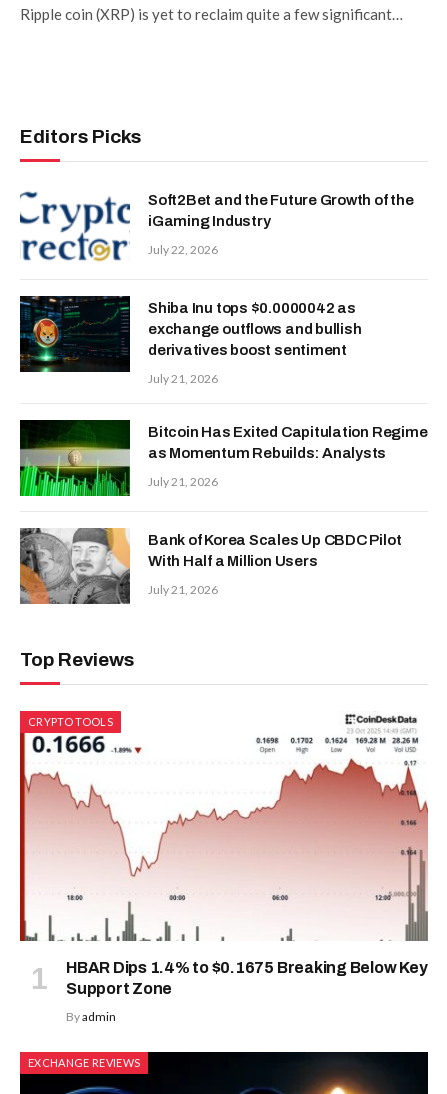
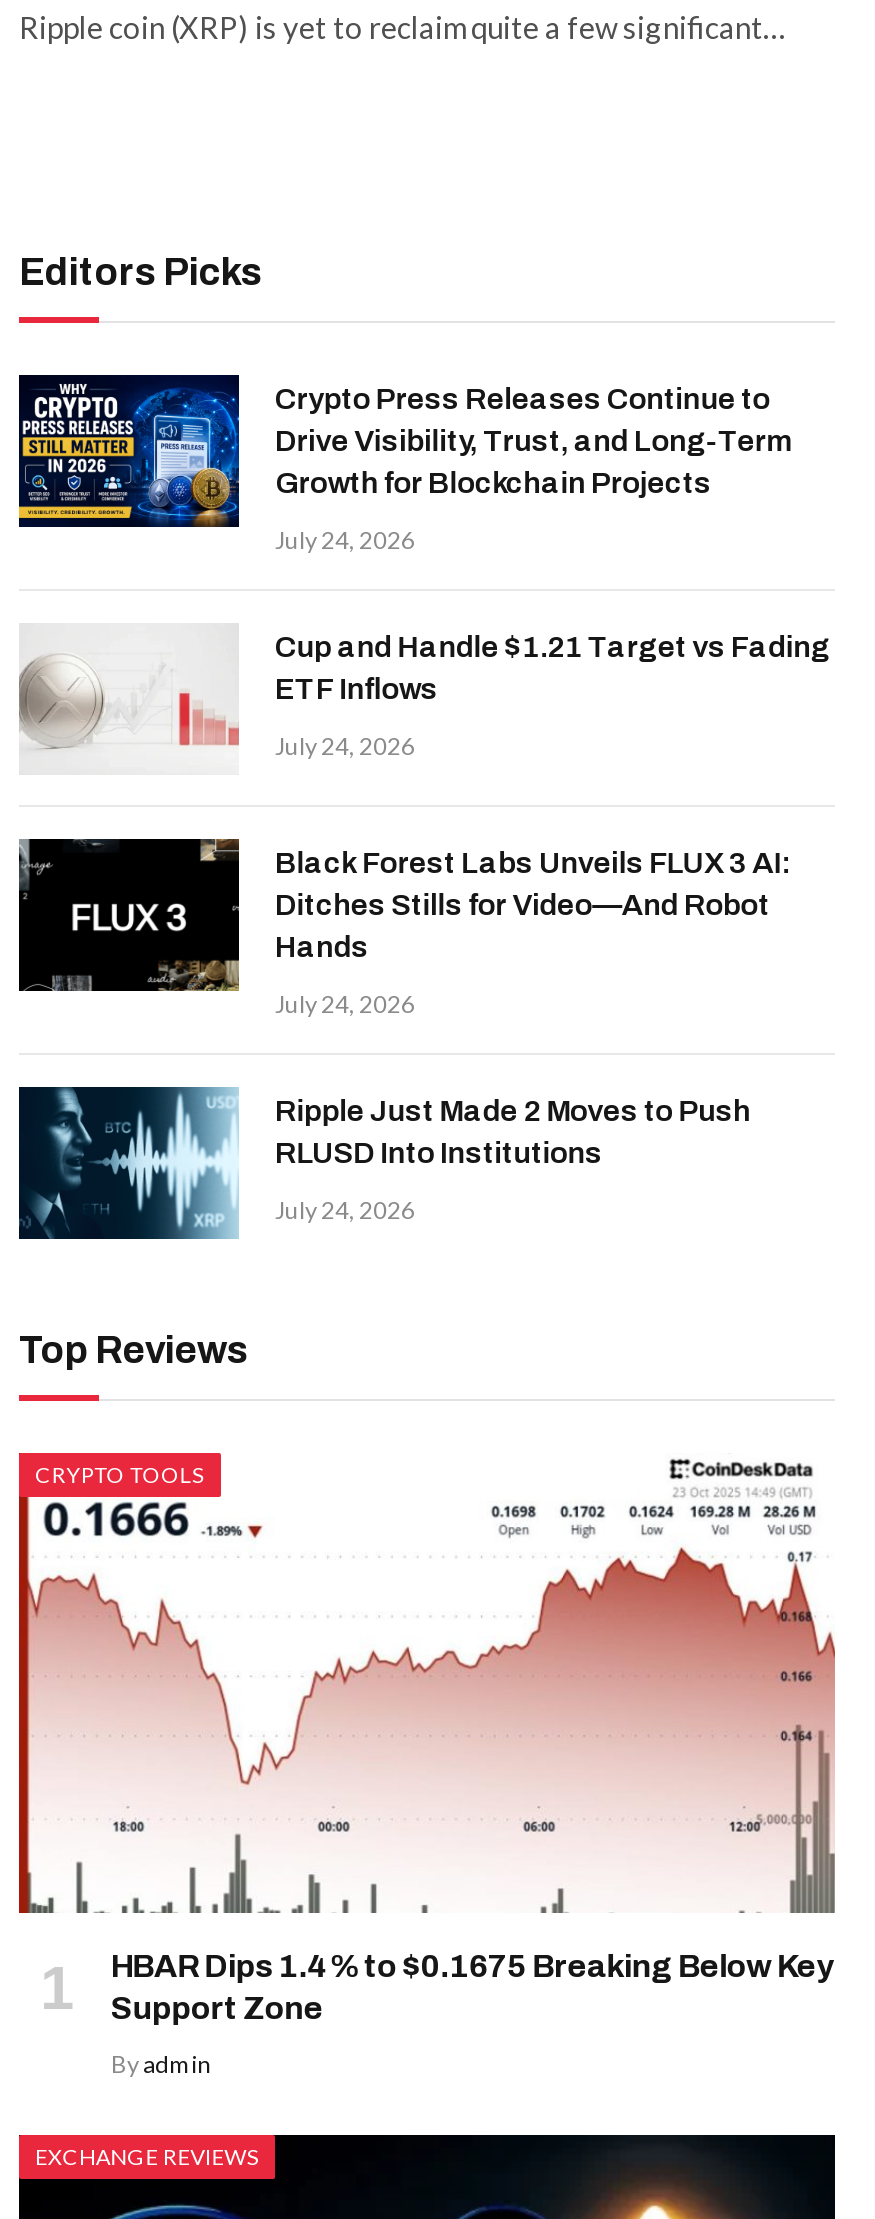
[20,188,414,262] [image] | Soft2Bet and the Future Growth of the | iGaming Industry -> [17,373,794,529] [image] | Crypto Press Releases Continue to | Drive Visibility, Trust, and Long-Term | Growth for Blockchain Projects
[148,242,218,257] July 22, 2026 -> [275,525,415,555] July 24, 2026
[19,295,361,373] [image] | Shiba Inu tops $0.0000042 as | exchange outflows and bullish | derivatives boost sentiment -> [19,623,830,753] [image] | Cup and Handle $1.21 Target vs Fading | ETF Inflows
[148,371,218,386] July 21, 2026 -> [275,731,415,761] July 24, 2026
[19,419,427,497] [image] | Bitcoin Has Exited Capitulation Regime | as Momentum Rebuilds: Analysts -> [17,837,791,993] [image] | Black Forest Labs Unveils FLUX 3 AI: | Ditches Stills for Video—And Robot | Hands
[148,474,218,489] July 21, 2026 -> [275,989,415,1019] July 24, 2026
[19,527,401,605] [image] | Bank of Korea Scales Up CBDC Pilot | With Half a Million Users -> [17,1085,751,1241] [image] | Ripple Just Made 2 Moves to Push | RLUSD Into Institutions
[148,582,218,597] July 21, 2026 -> [275,1195,415,1225] July 24, 2026

